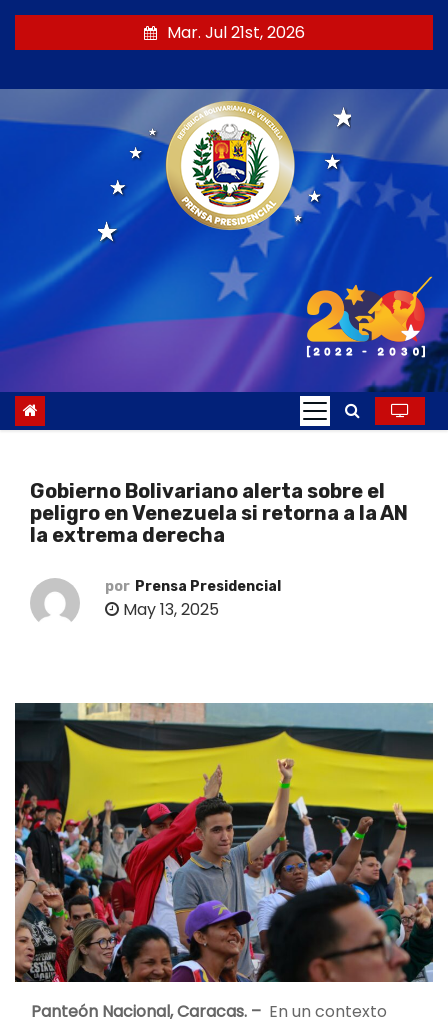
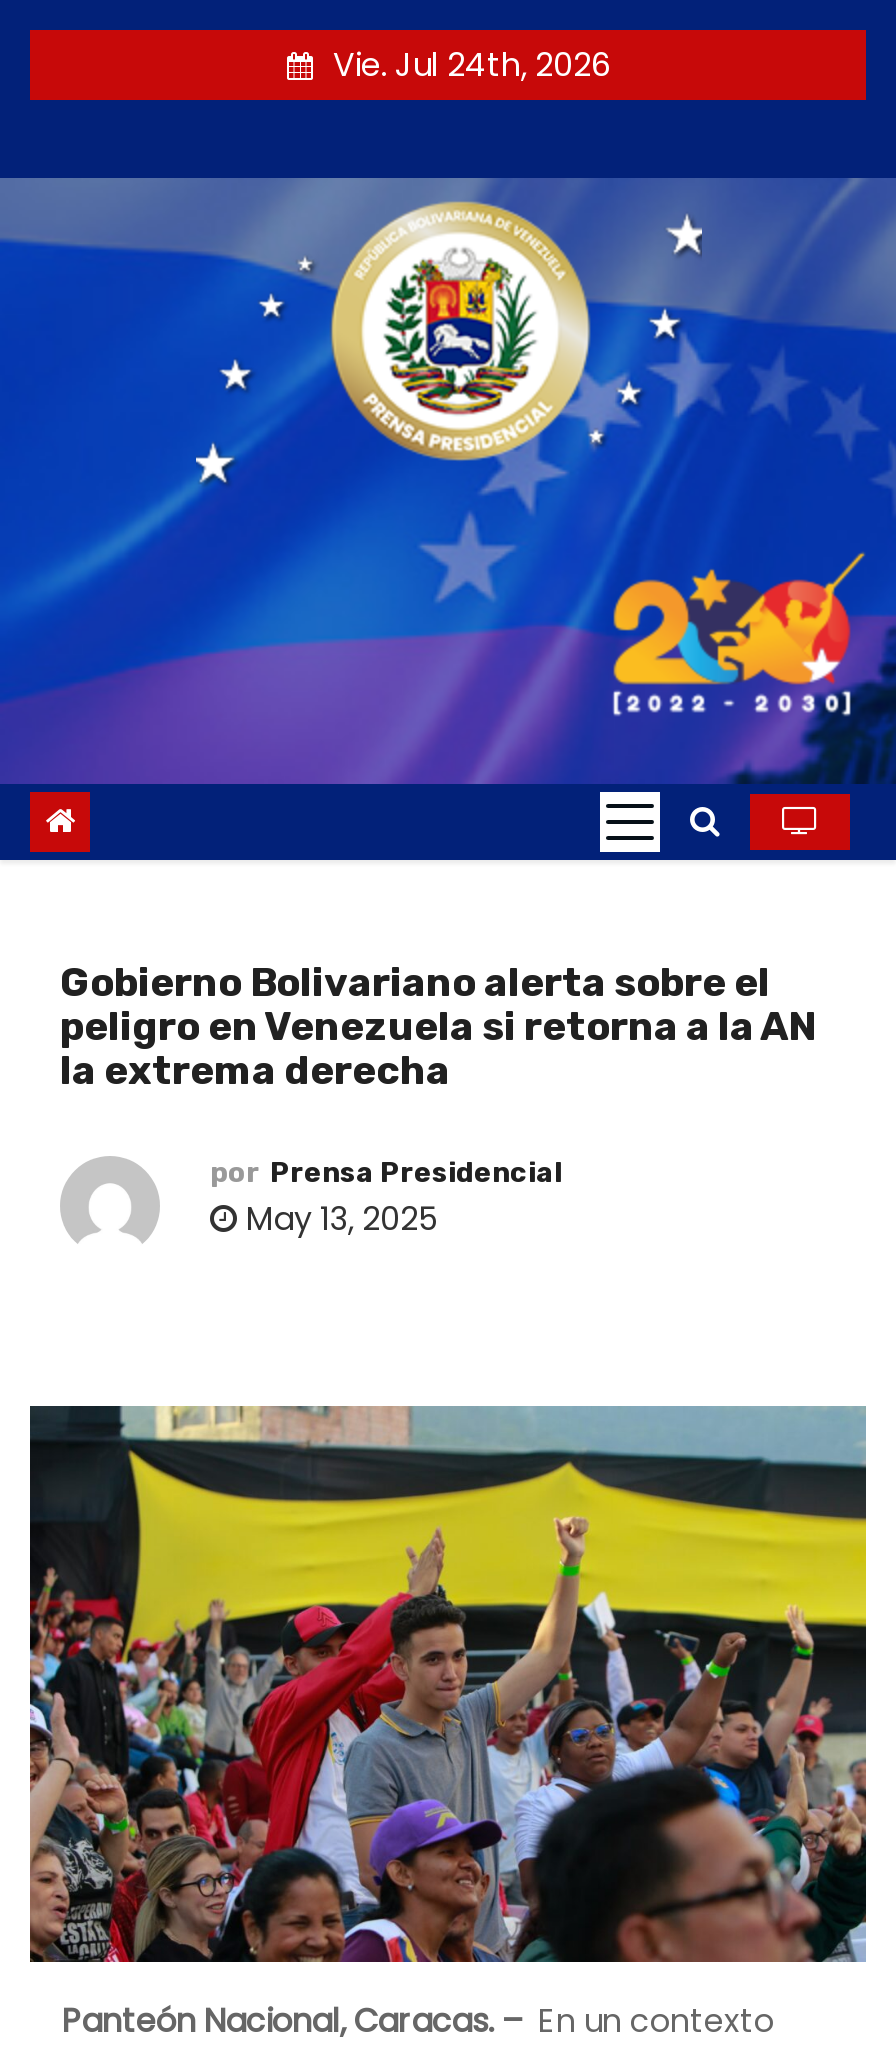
[167,21,305,44] Mar. Jul 21st, 2026 -> [333,42,611,88] Vie. Jul 24th, 2026

